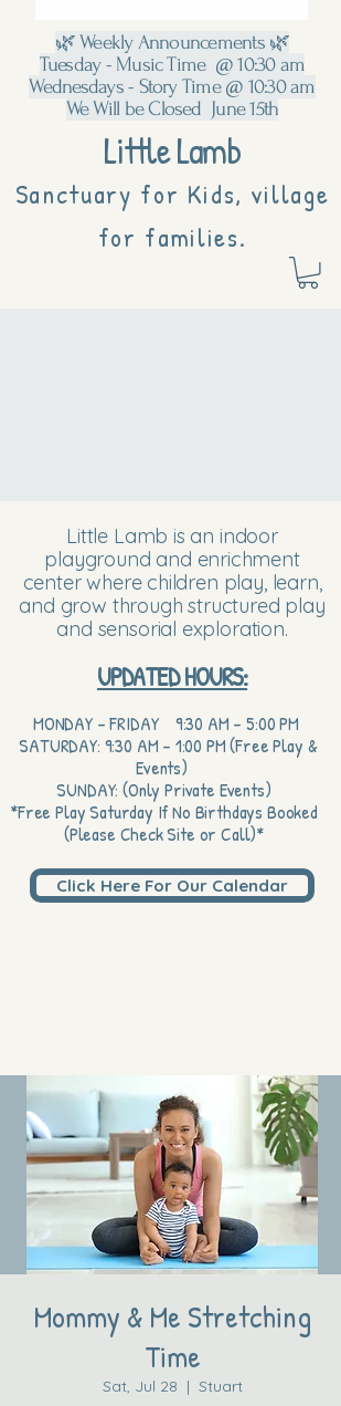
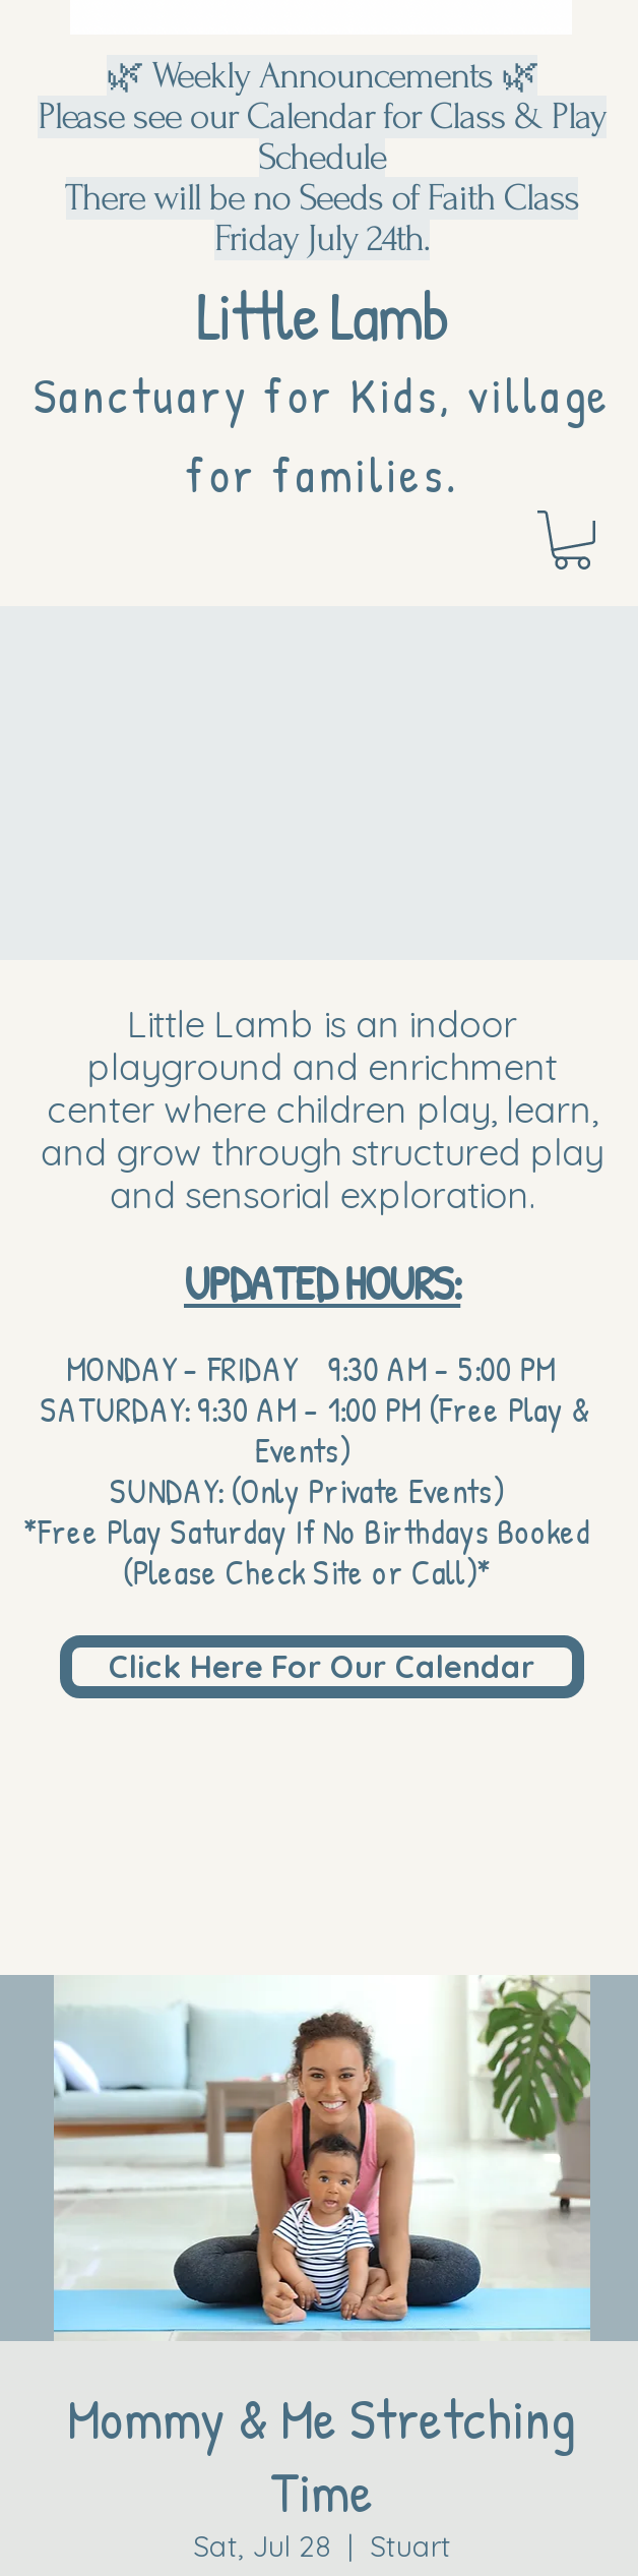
[29,53,315,121] Tuesday - Music Time @ 10:30 am | Wednesdays - Story Time @ 10:30 am | We Will be Closed June 15th -> [38,96,606,260] Please see our Calendar for Class & Play | Schedule | There will be no Seeds of Faith Class | Friday July 24th.
moved [15,125,329,254] -> [33,268,611,506]: Little Lamb | Sanctuary for Kids, village | for families.
moved [10,523,325,895] -> [24,1000,604,1685]: Little Lamb is an indoor | playground and enrichment | center where children play, learn, | ... | (Please Check Site or Call)* | Click Here For Our Calendar

